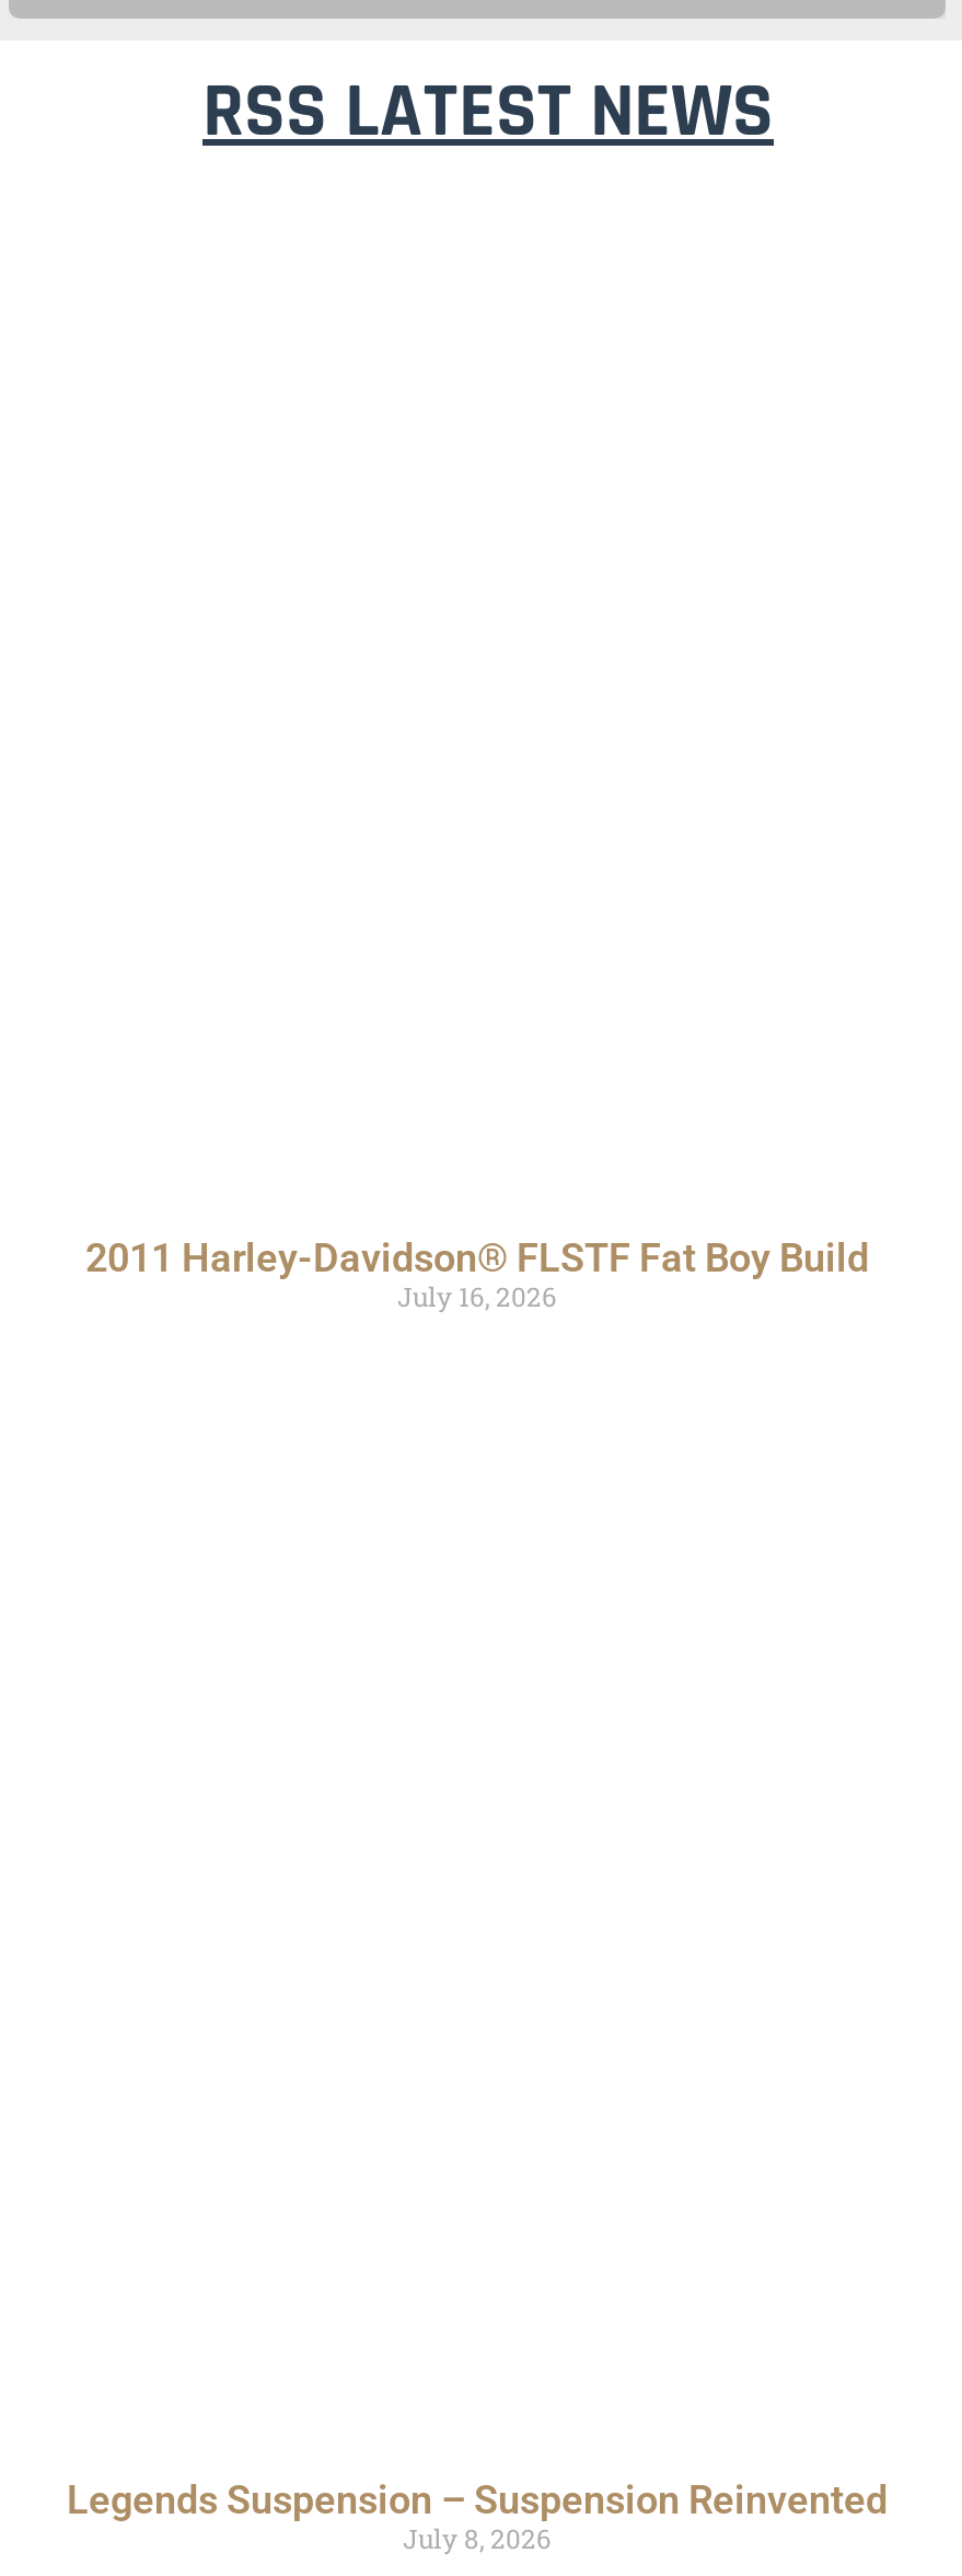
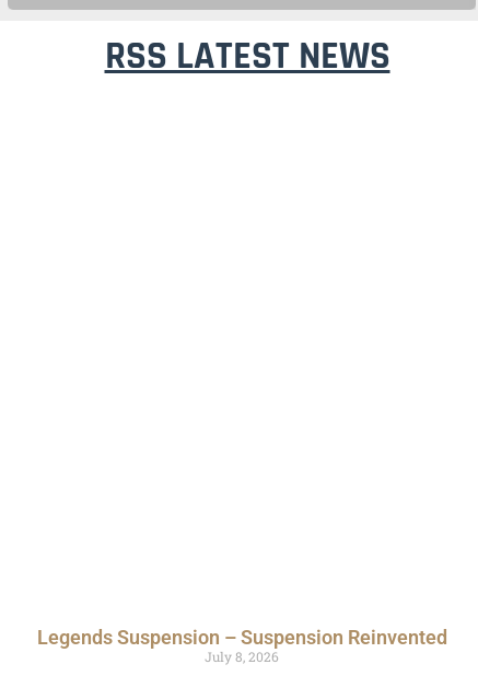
[85,1234,869,1313] 2011 Harley-Davidson® FLSTF Fat Boy Build | July 16, 2026 -> none

